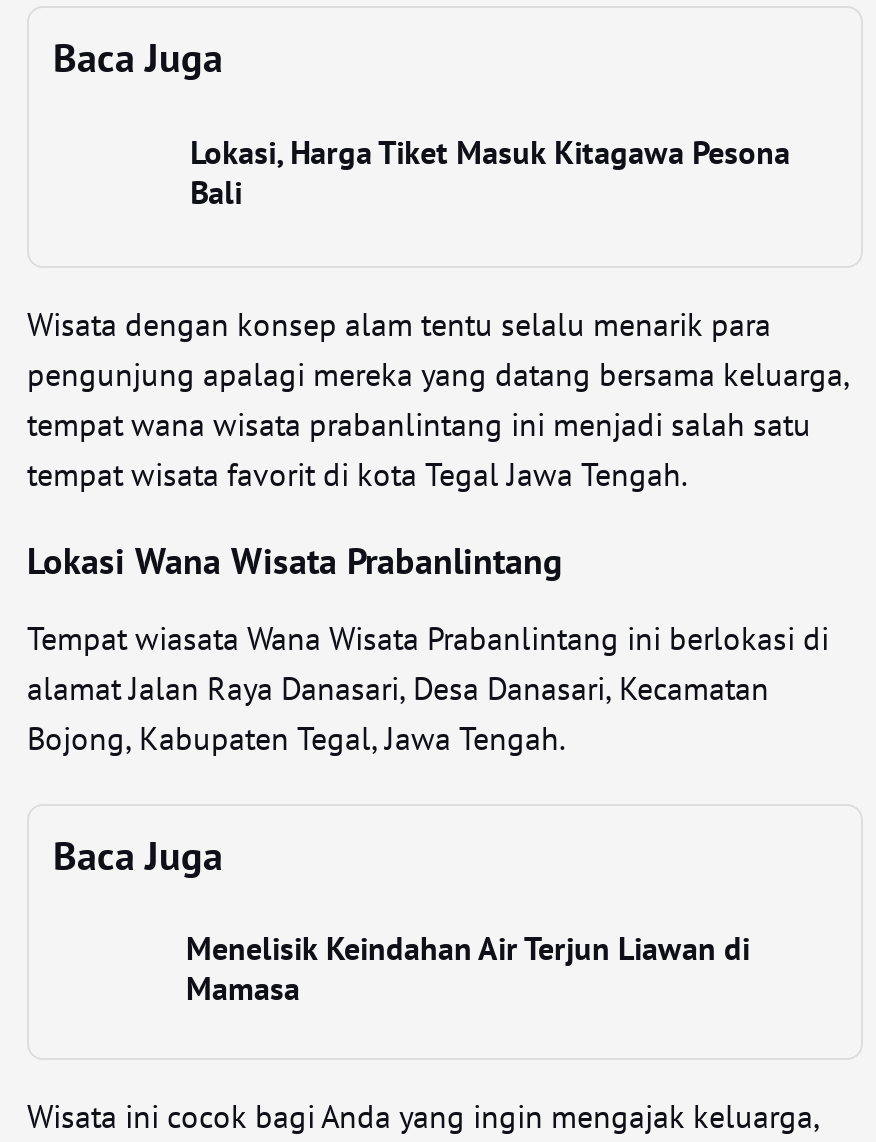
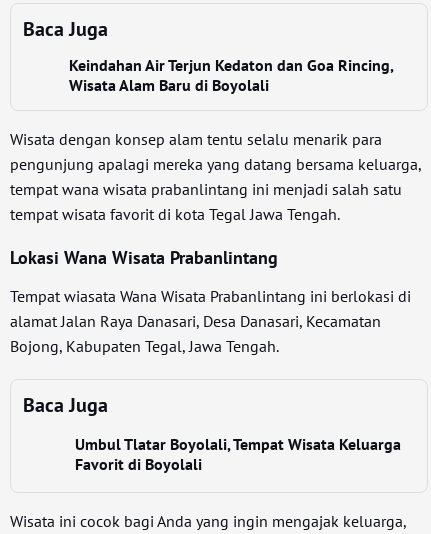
[190,133,790,213] Lokasi, Harga Tiket Masuk Kitagawa Pesona | Bali -> [69,55,393,95] Keindahan Air Terjun Kedaton dan Goa Rincing, | Wisata Alam Baru di Boyolali
[186,928,750,1008] Menelisik Keindahan Air Terjun Liawan di | Mamasa -> [75,434,401,474] Umbul Tlatar Boyolali, Tempat Wisata Keluarga | Favorit di Boyolali

